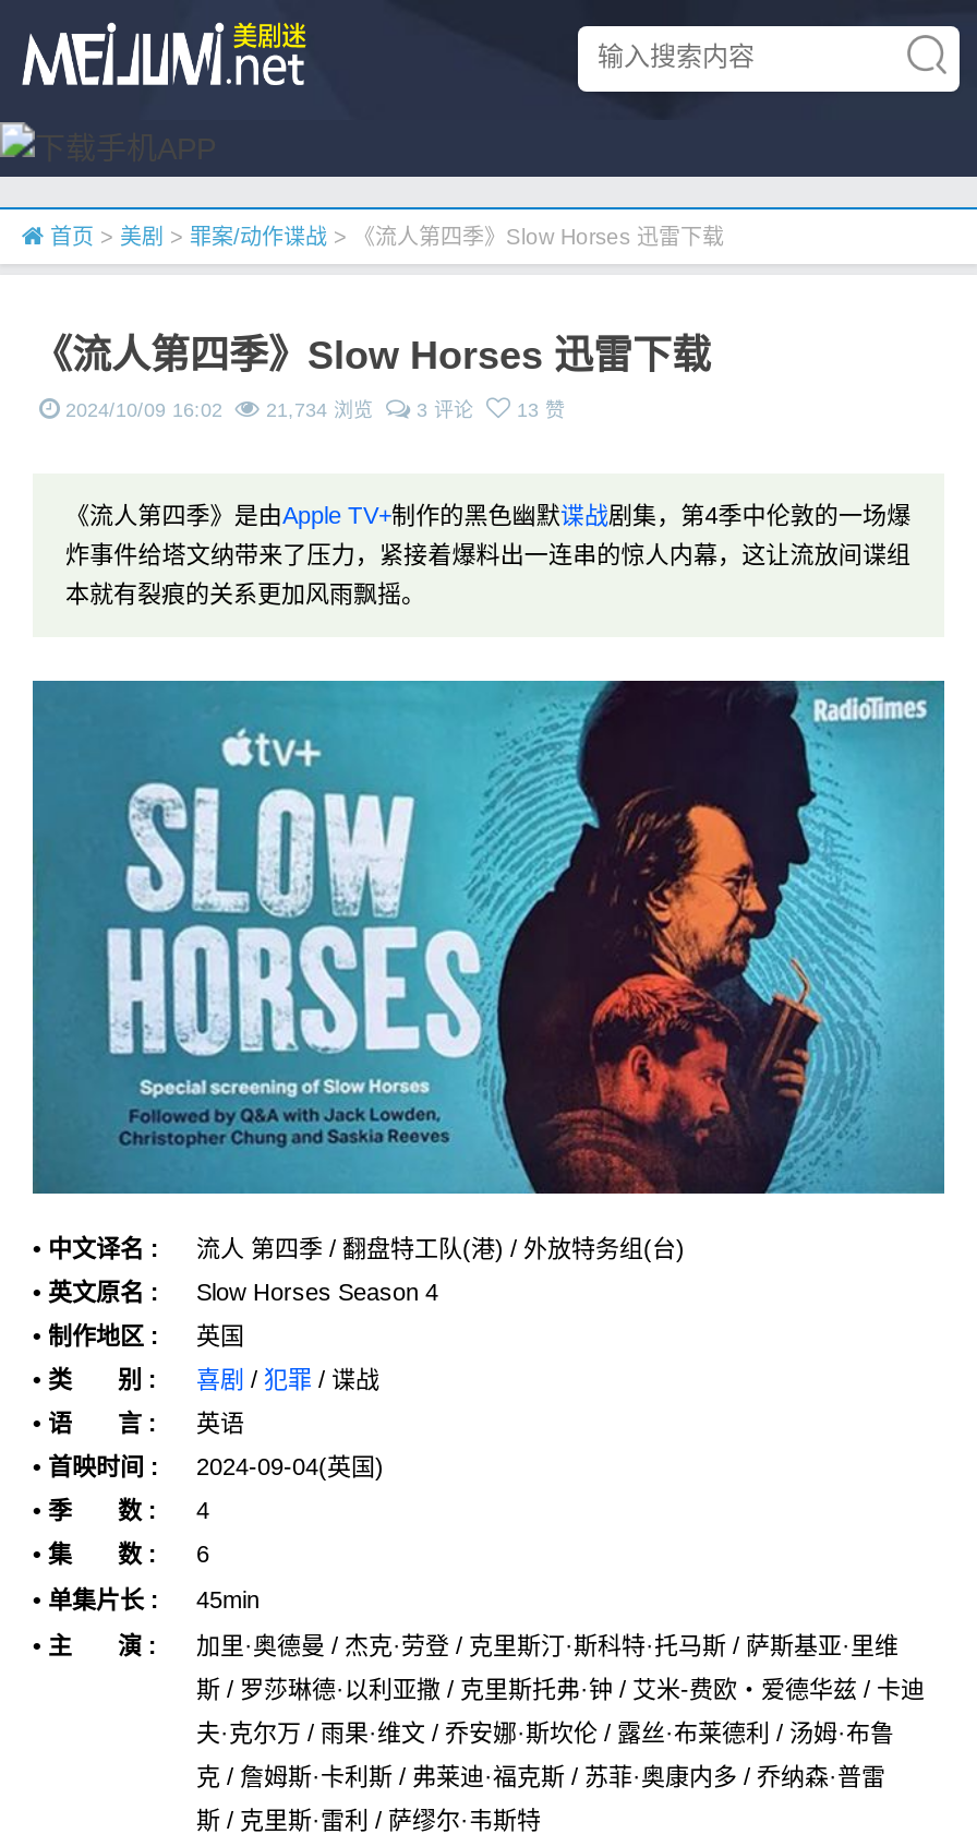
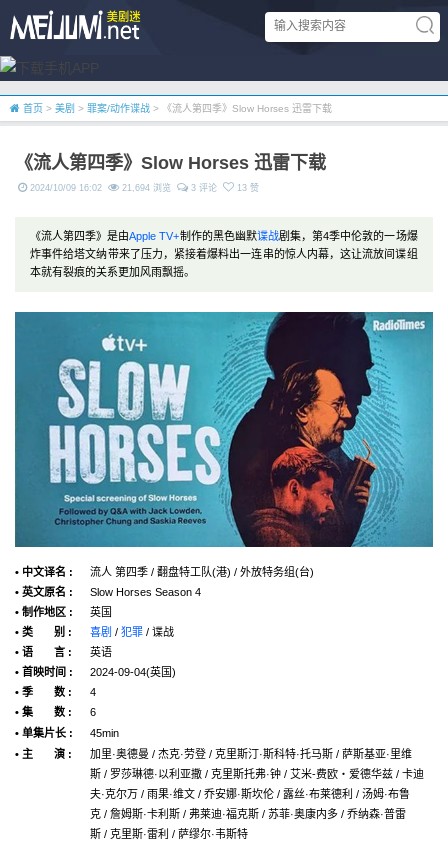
[65,399,565,421] 2024/10/09 16:02 21,734 浏览 3 评论 13 赞 -> [30,183,259,193] 2024/10/09 16:02 21,694 浏览 3 评论 13 赞

